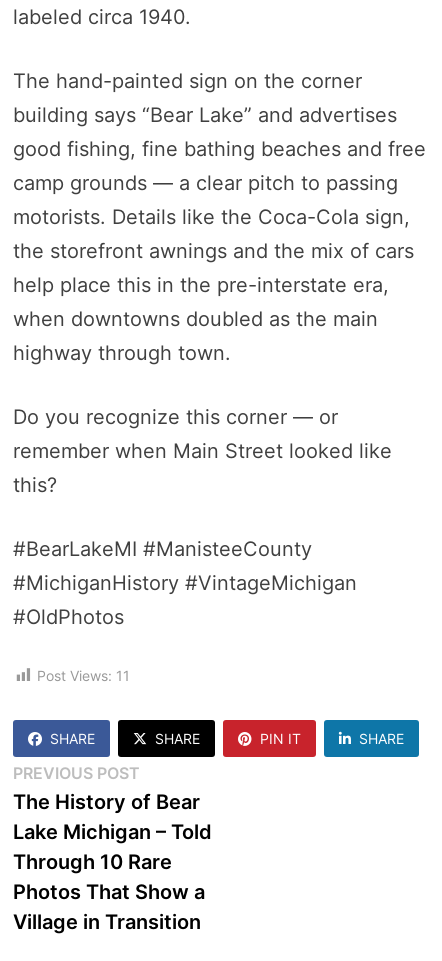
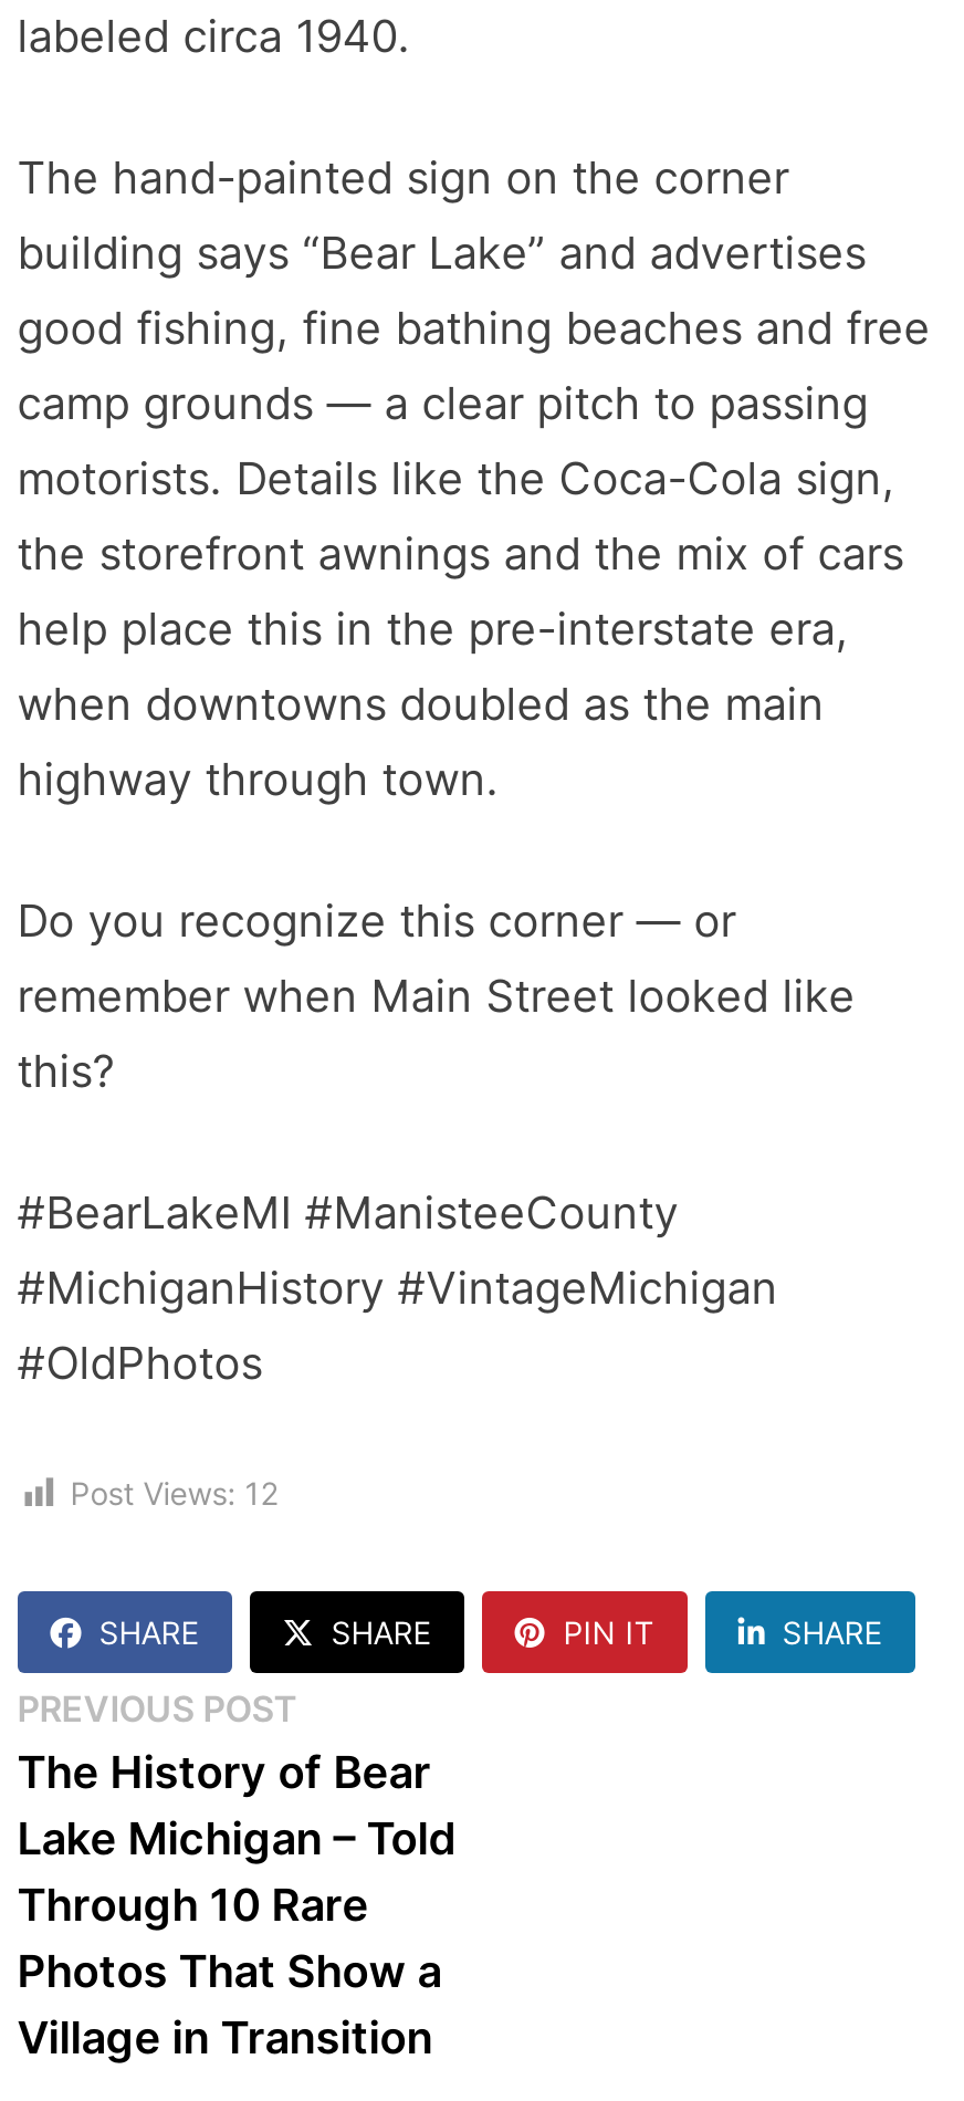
[37,667,130,684] Post Views: 11 -> [70,1474,278,1512] Post Views: 12

